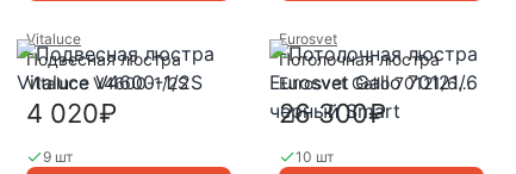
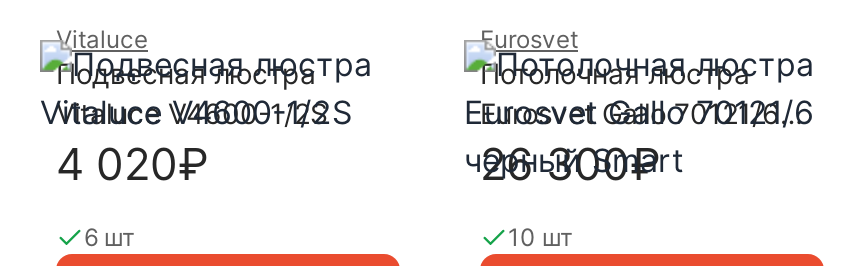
[43,148,73,166] 9 шт -> [84,222,134,252] 6 шт

